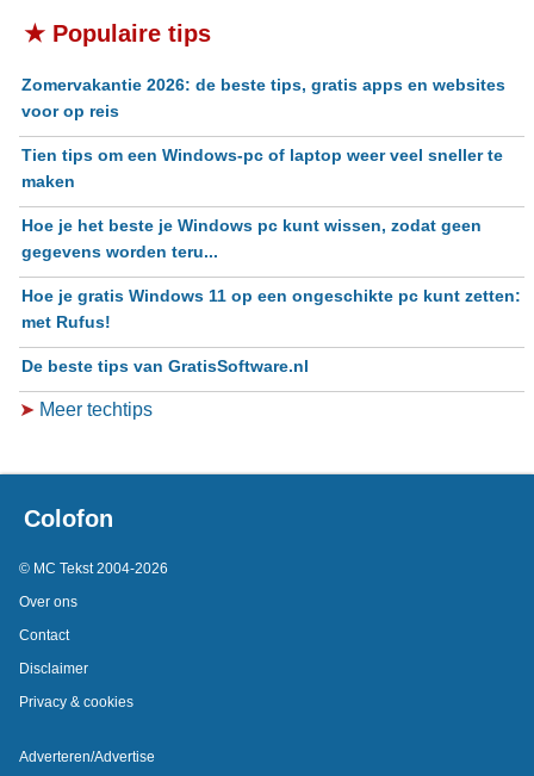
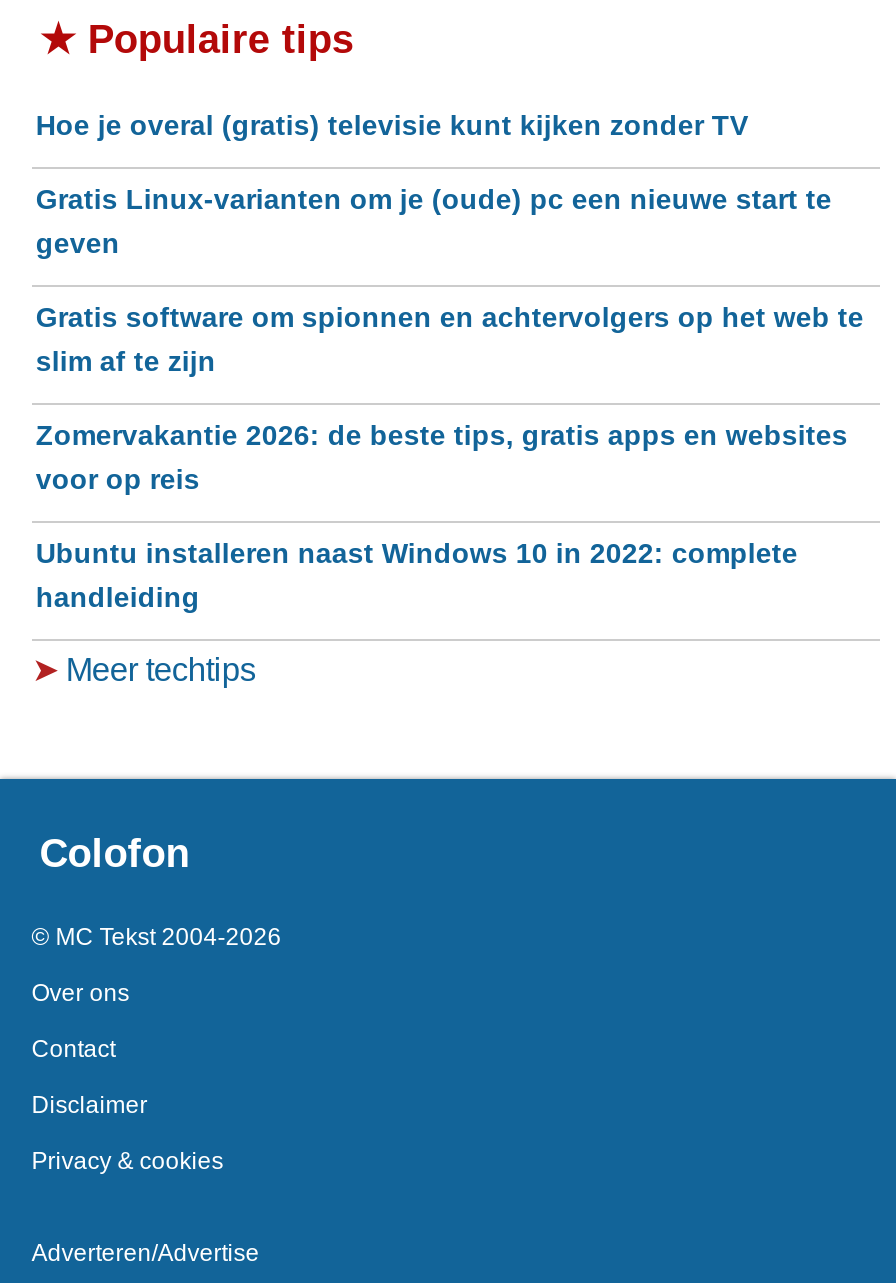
none -> [36,108,864,376] Hoe je overal (gratis) televisie kunt kijken zonder TV | Gratis Linux-varianten om je (oude) pc een nieuwe start te | geven | Gratis software om spionnen en achtervolgers op het web te | slim af te zijn
moved [21,75,505,120] -> [36,418,848,494]: Zomervakantie 2026: de beste tips, gratis apps en websites | voor op reis
[21,145,521,375] Tien tips om een Windows-pc of laptop weer veel sneller te | maken | Hoe je het beste je Windows pc kunt wissen, zodat geen | gegevens worden teru... | Hoe je gratis Windows 11 op een ongeschikte pc kunt zetten: | met Rufus! | De beste tips van GratisSoftware.nl -> [36,536,798,612] Ubuntu installeren naast Windows 10 in 2022: complete | handleiding

